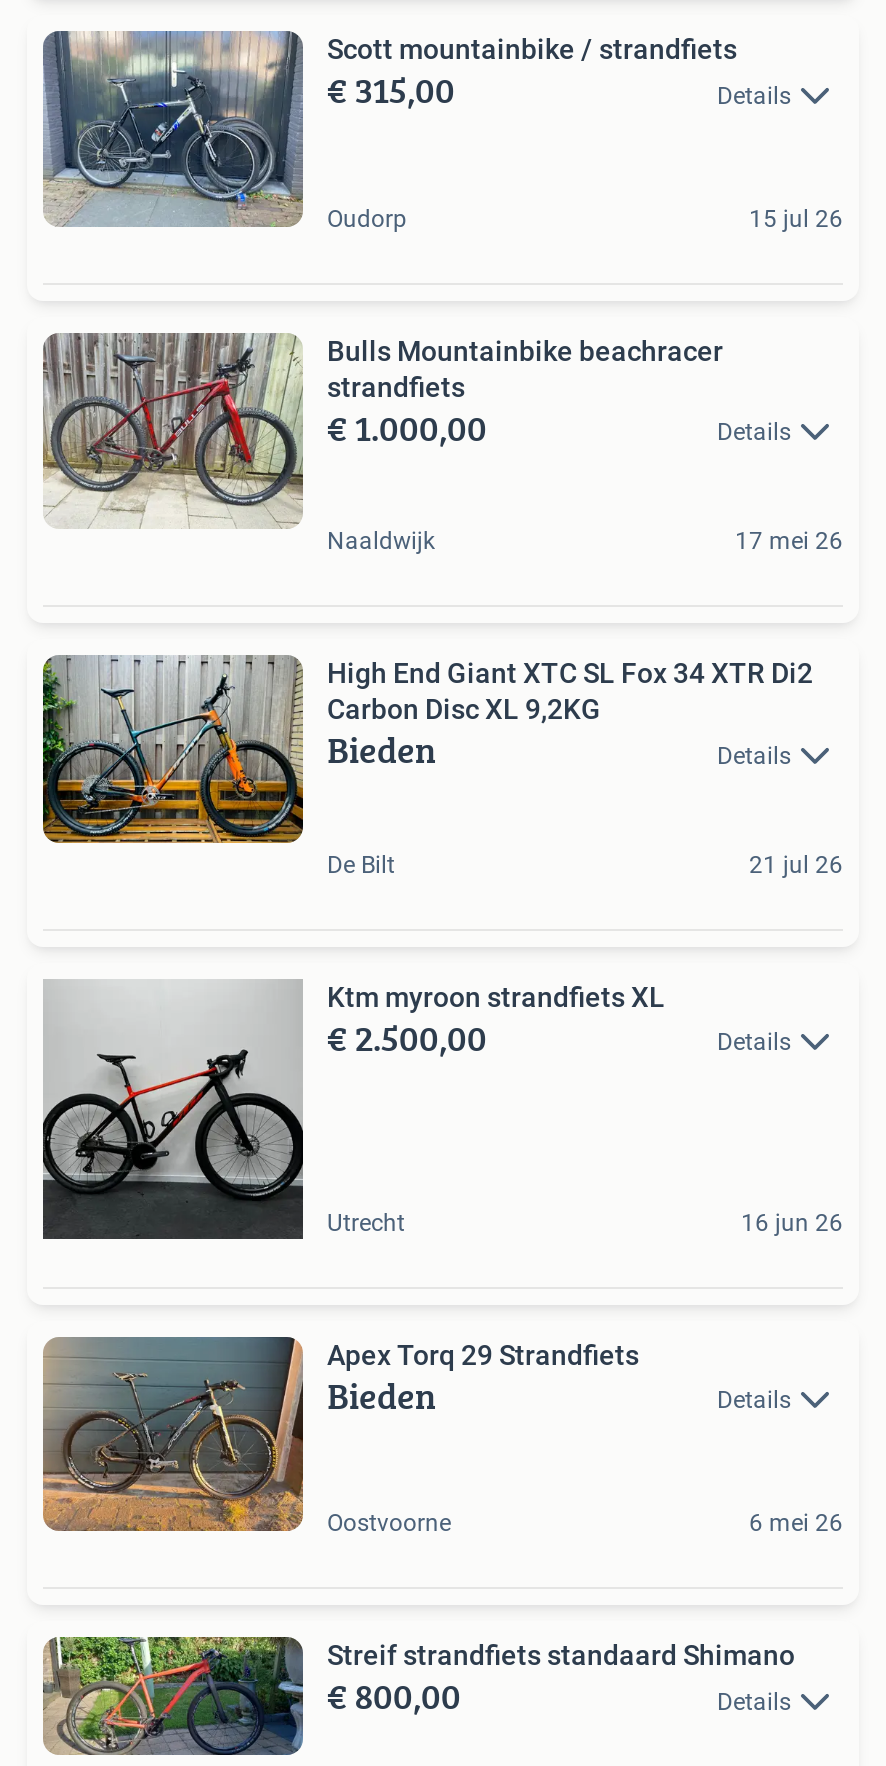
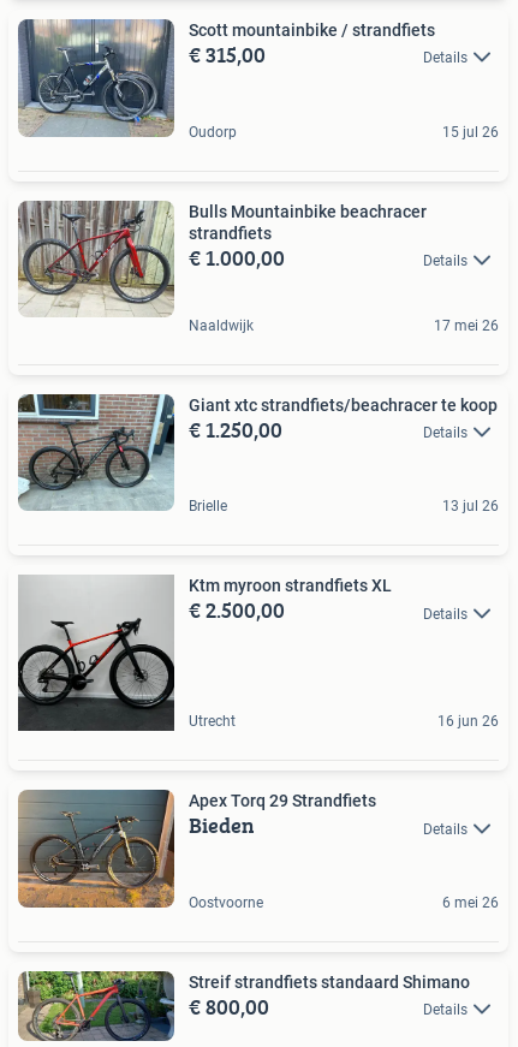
[41,654,813,872] [image] | High End Giant XTC SL Fox 34 XTR Di2 | Carbon Disc XL 9,2KG | Bieden -> [17,393,498,512] [image] | Giant xtc strandfiets/beachracer te koop | € 1.250,00
[327,851,843,879] De Bilt | 21 jul 26 -> [189,498,499,515] Brielle | 13 jul 26

